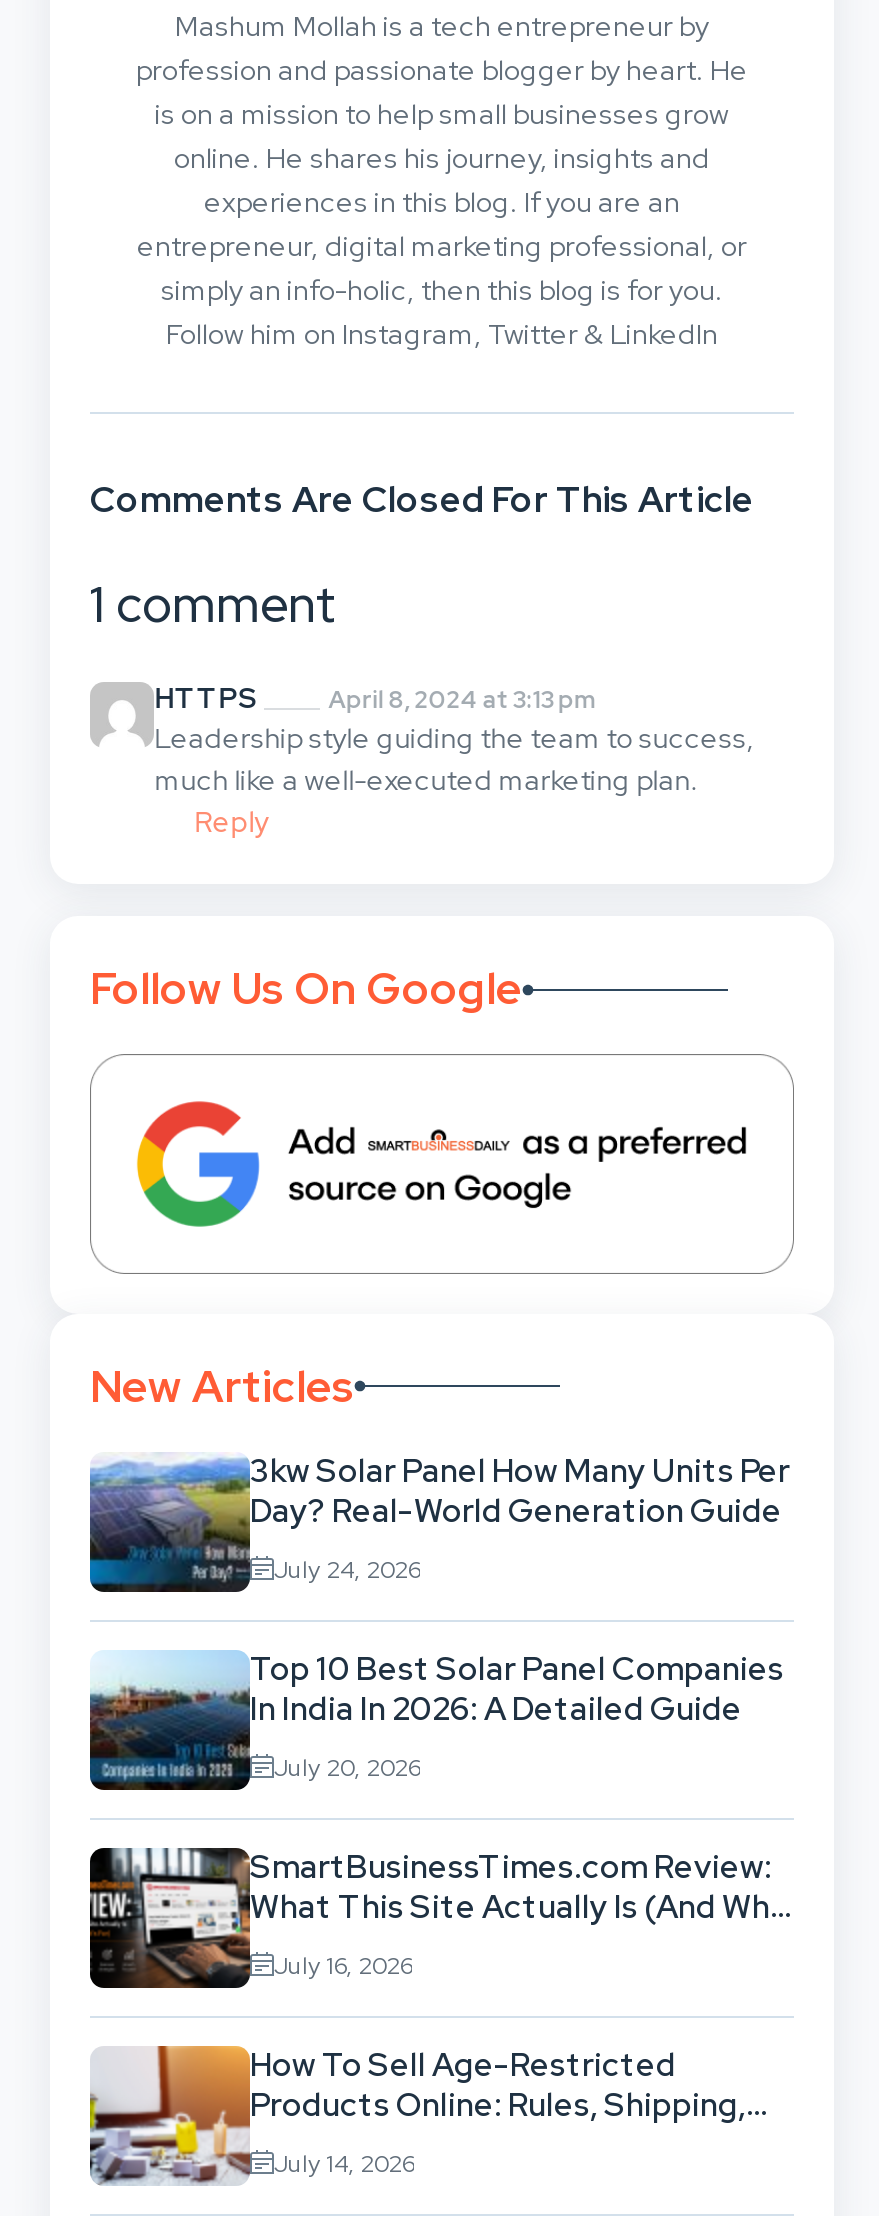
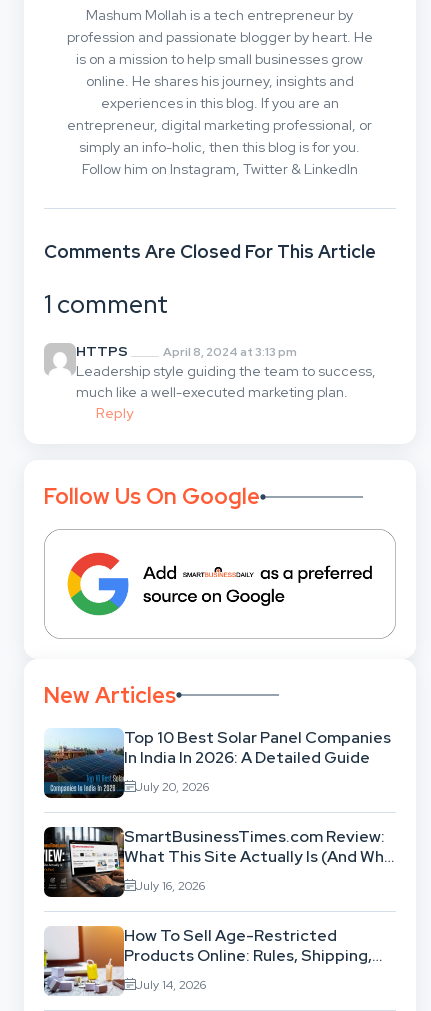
[88,1450,790,1590] [image] | 3kw Solar Panel How Many Units Per | Day? Real-World Generation Guide | July 24, 2026 -> none

